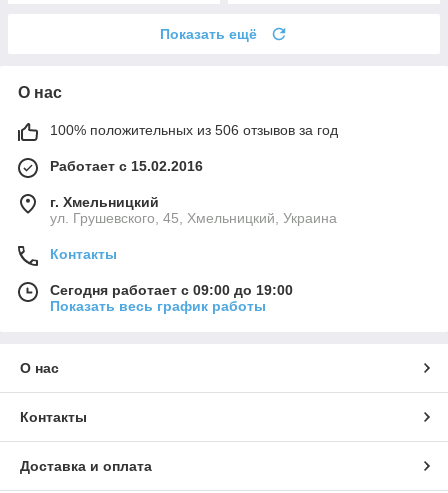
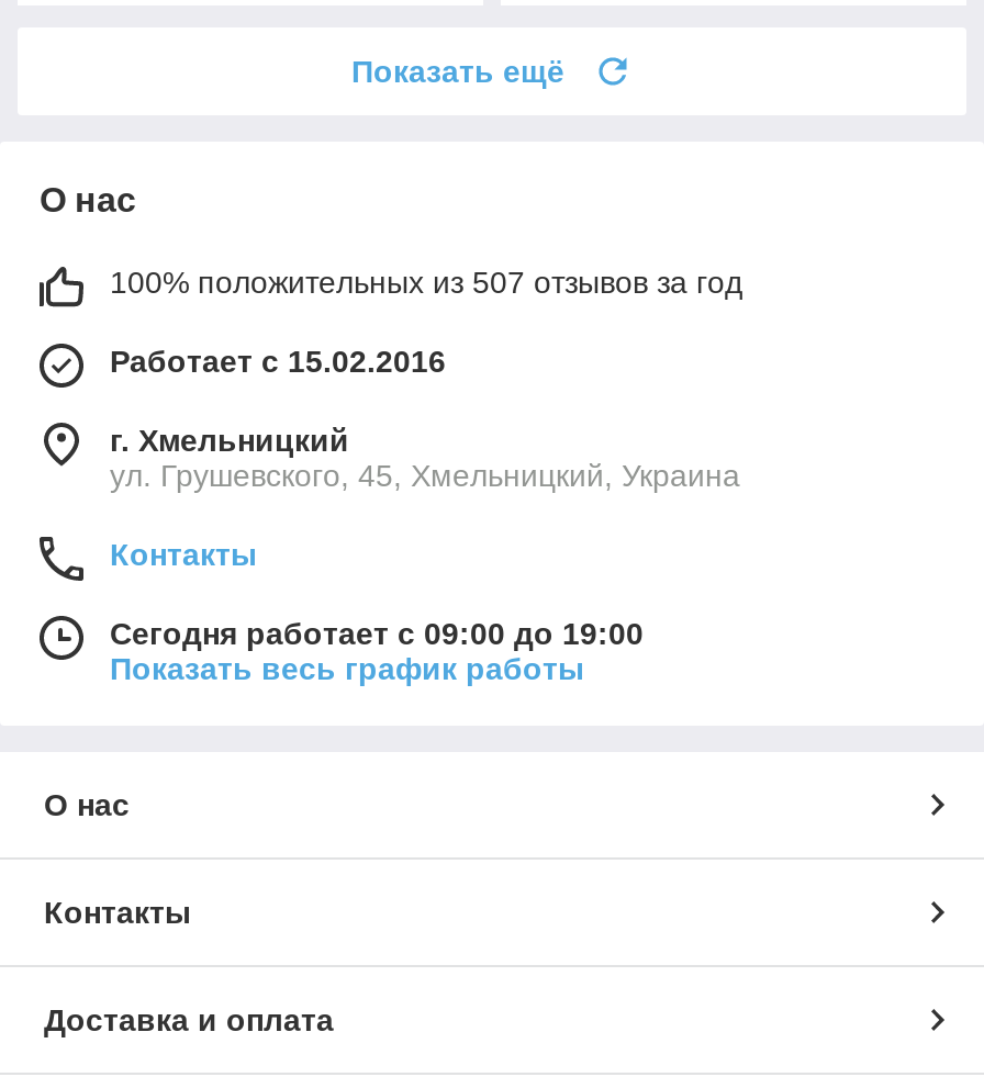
[50,122,338,138] 100% положительных из 506 отзывов за год -> [110,265,742,301] 100% положительных из 507 отзывов за год

